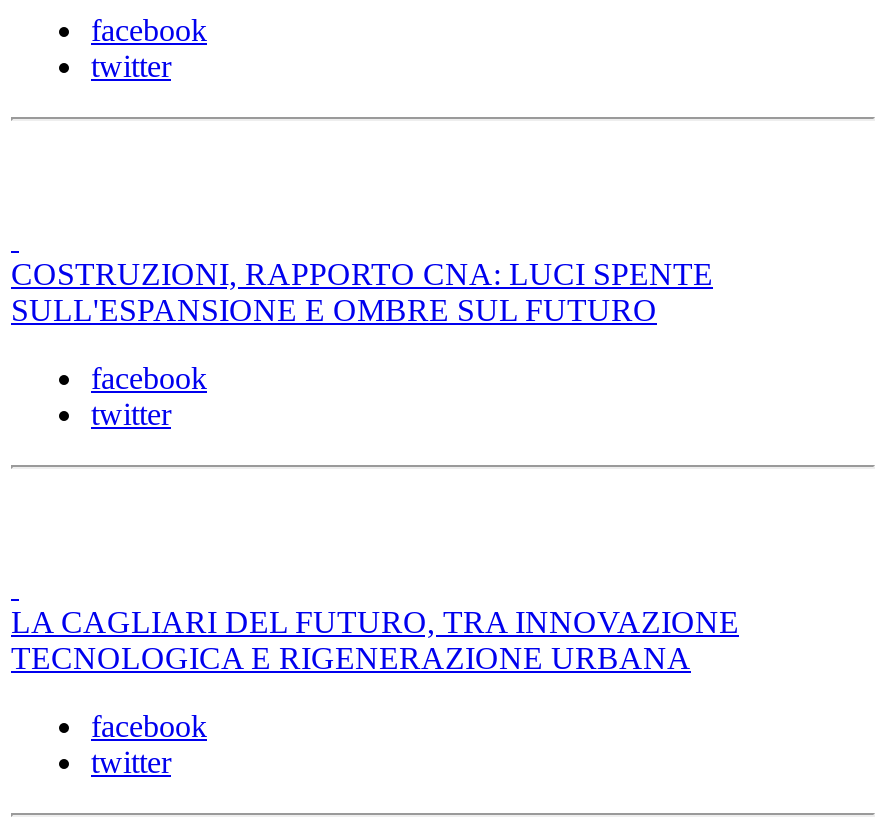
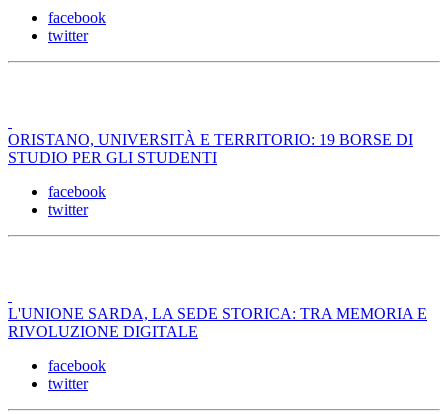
[11,258,713,328] COSTRUZIONI, RAPPORTO CNA: LUCI SPENTE | SULL'ESPANSIONE E OMBRE SUL FUTURO -> [8,131,413,166] ORISTANO, UNIVERSITÀ E TERRITORIO: 19 BORSE DI | STUDIO PER GLI STUDENTI
[11,606,739,676] LA CAGLIARI DEL FUTURO, TRA INNOVAZIONE | TECNOLOGICA E RIGENERAZIONE URBANA -> [8,305,427,340] L'UNIONE SARDA, LA SEDE STORICA: TRA MEMORIA E | RIVOLUZIONE DIGITALE

